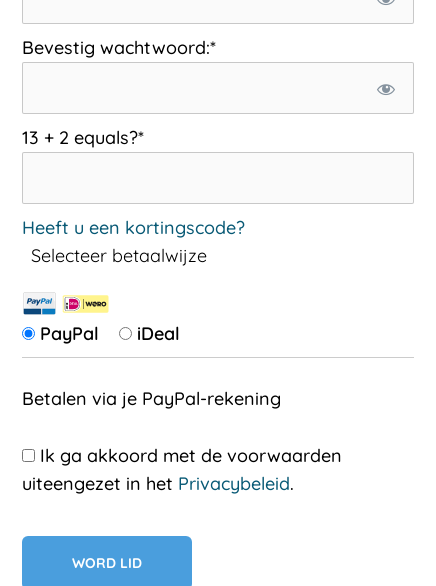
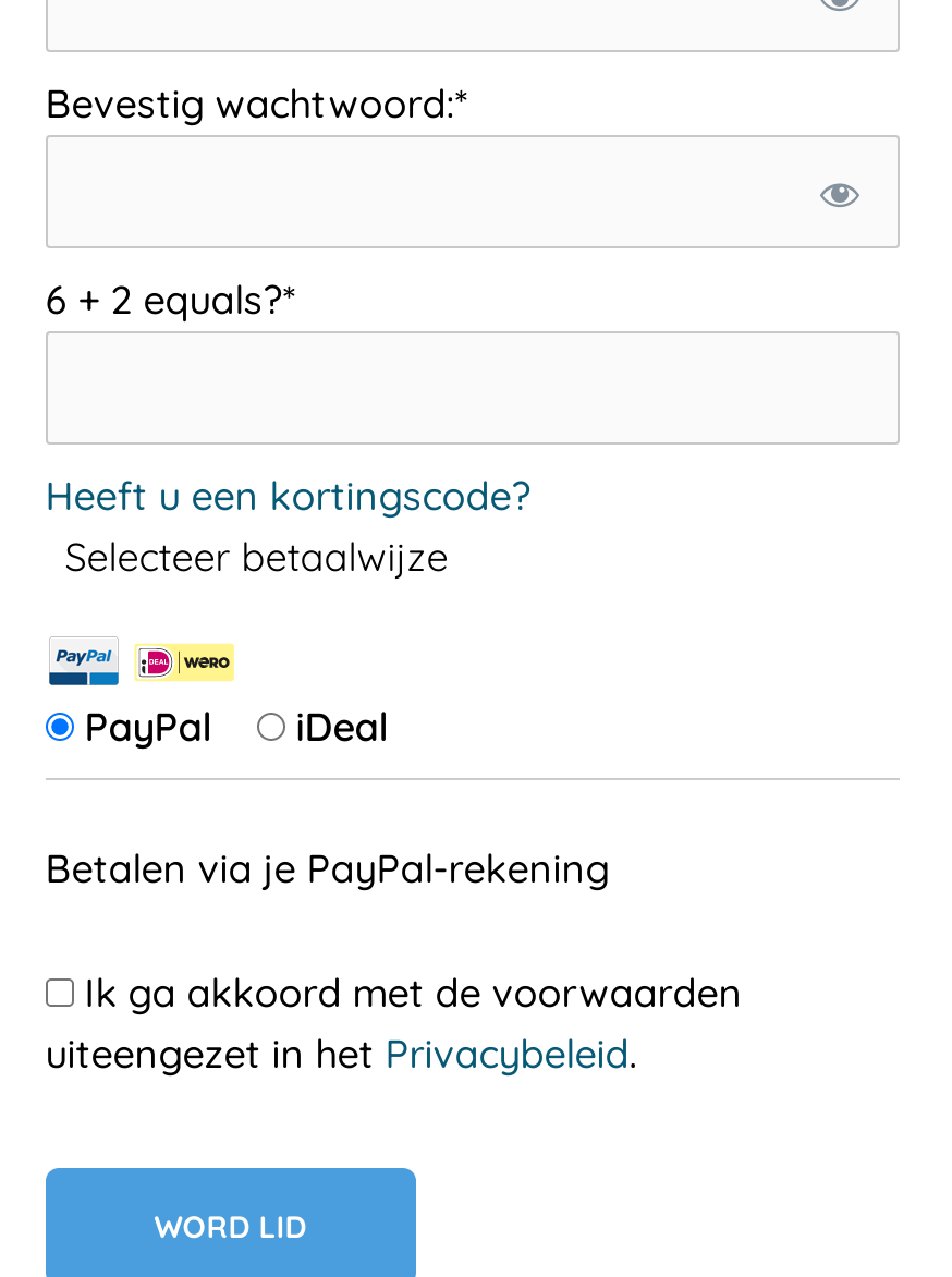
[22,126,144,149] 13 + 2 equals?* -> [45,275,296,326] 6 + 2 equals?*

